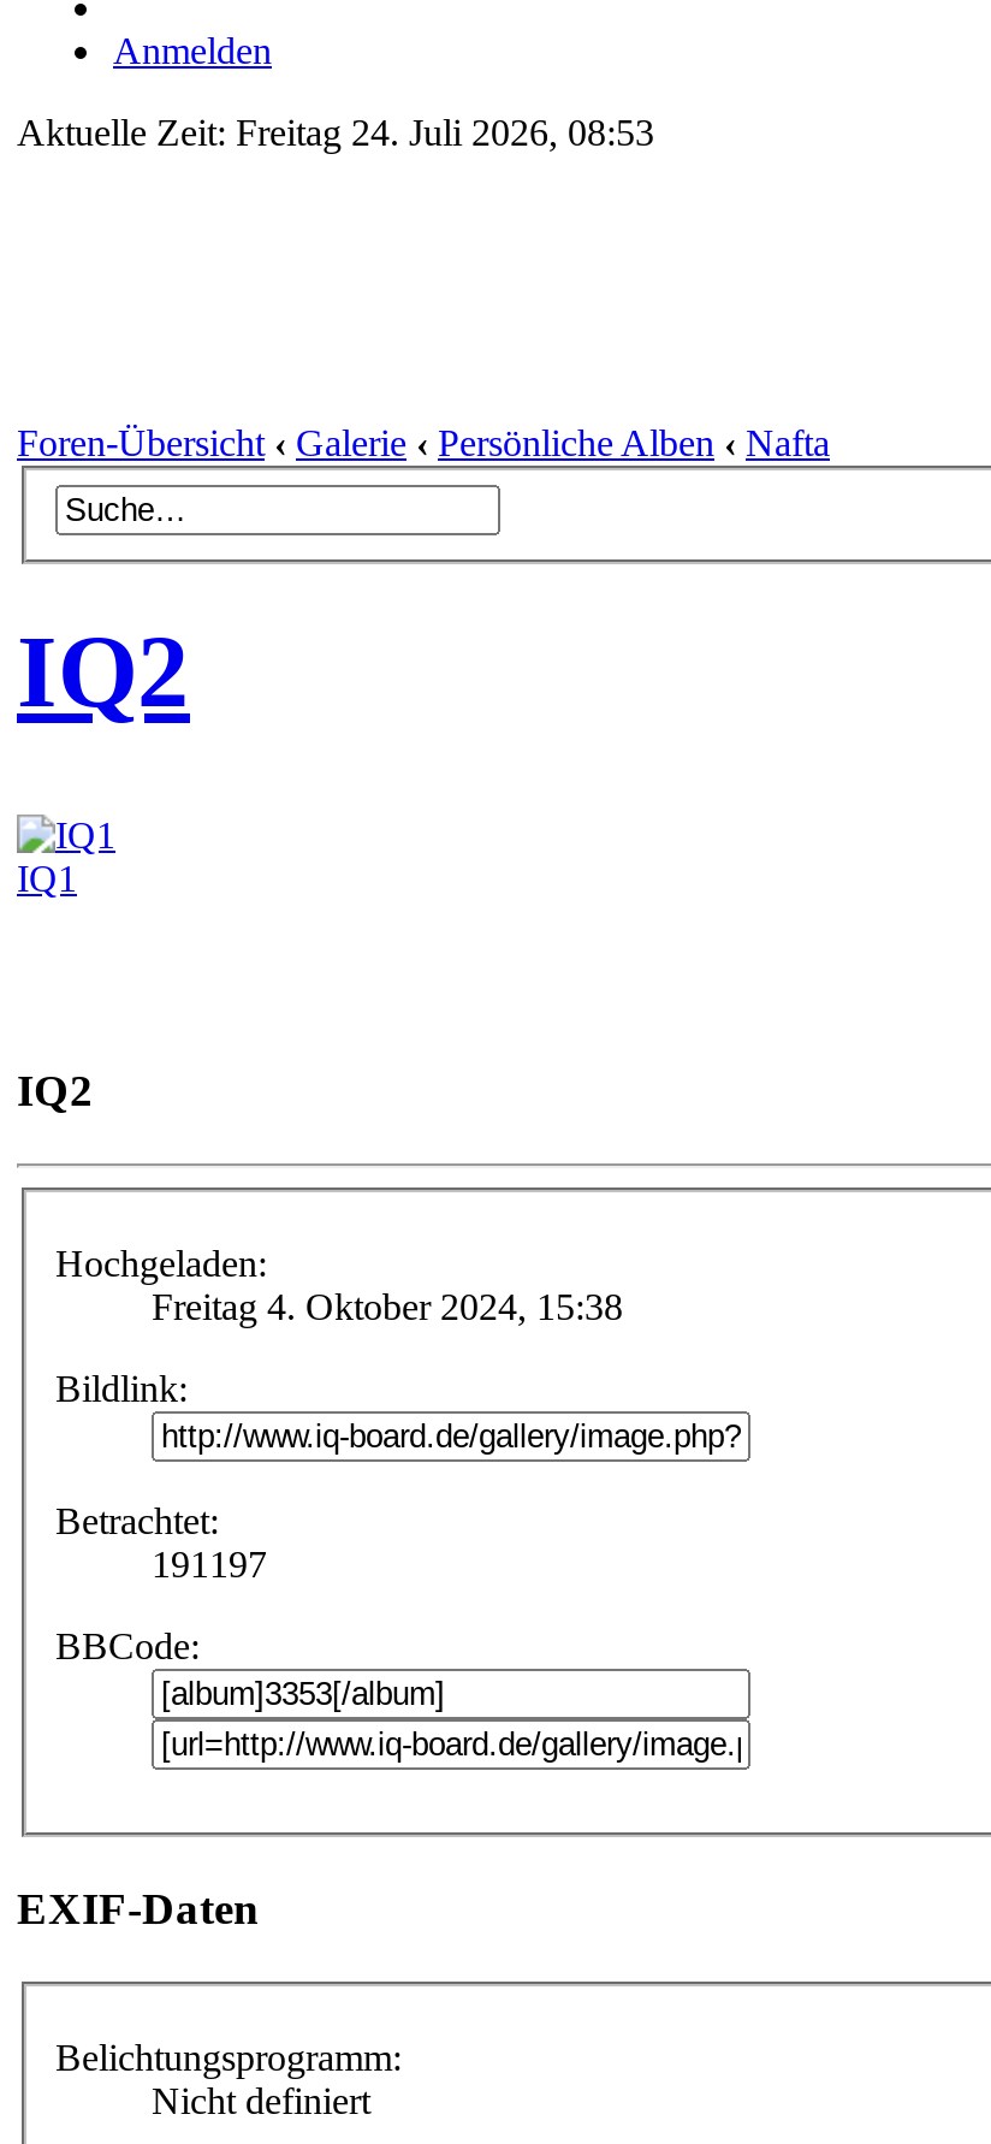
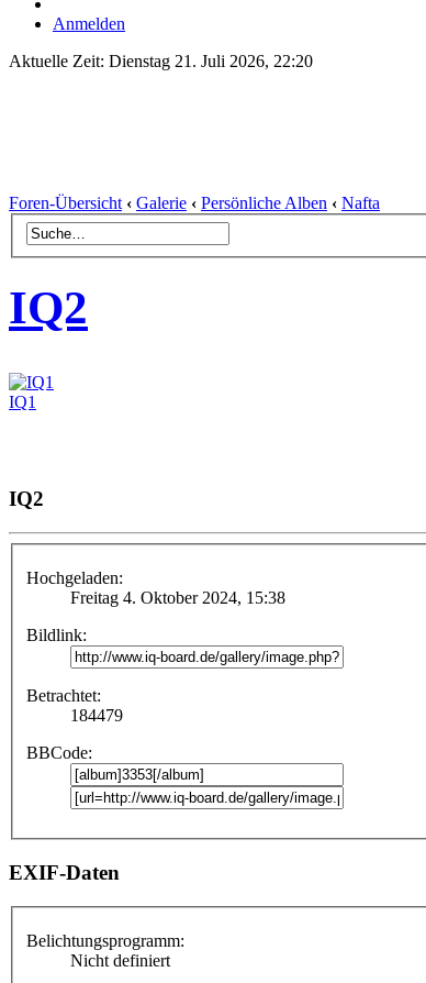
[17,112,654,153] Aktuelle Zeit: Freitag 24. Juli 2026, 08:53 -> [9,52,313,70] Aktuelle Zeit: Dienstag 21. Juli 2026, 22:20
[152,1545,267,1586] 191197 -> [70,706,123,725] 184479

